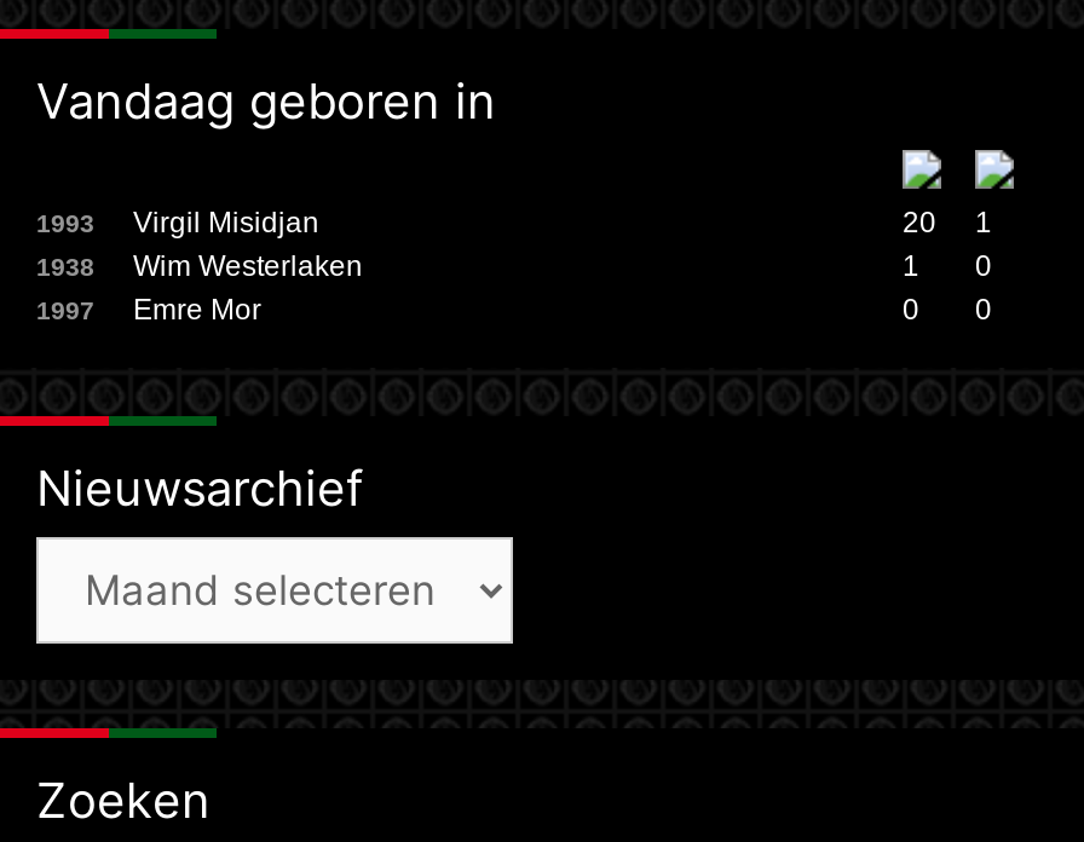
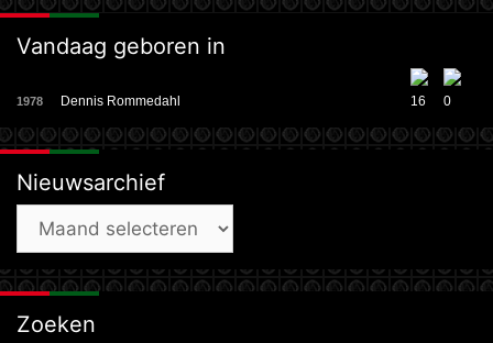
[36,206,992,327] 1993 | Virgil Misidjan | 20 | 1 | 1938 | Wim Westerlaken | 1 | 0 | 1997 | Emre Mor | 0 -> [17,93,426,109] 1978 | Dennis Rommedahl | 16

